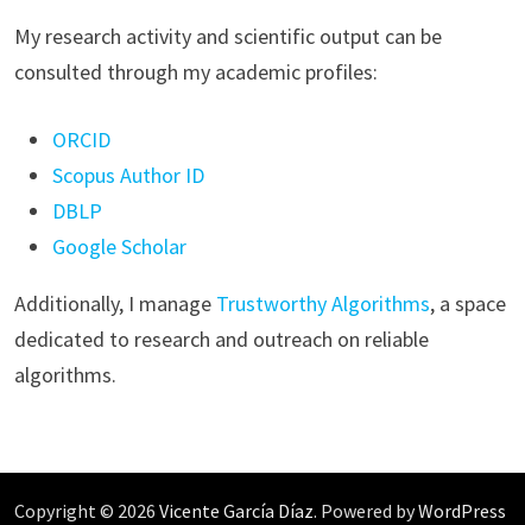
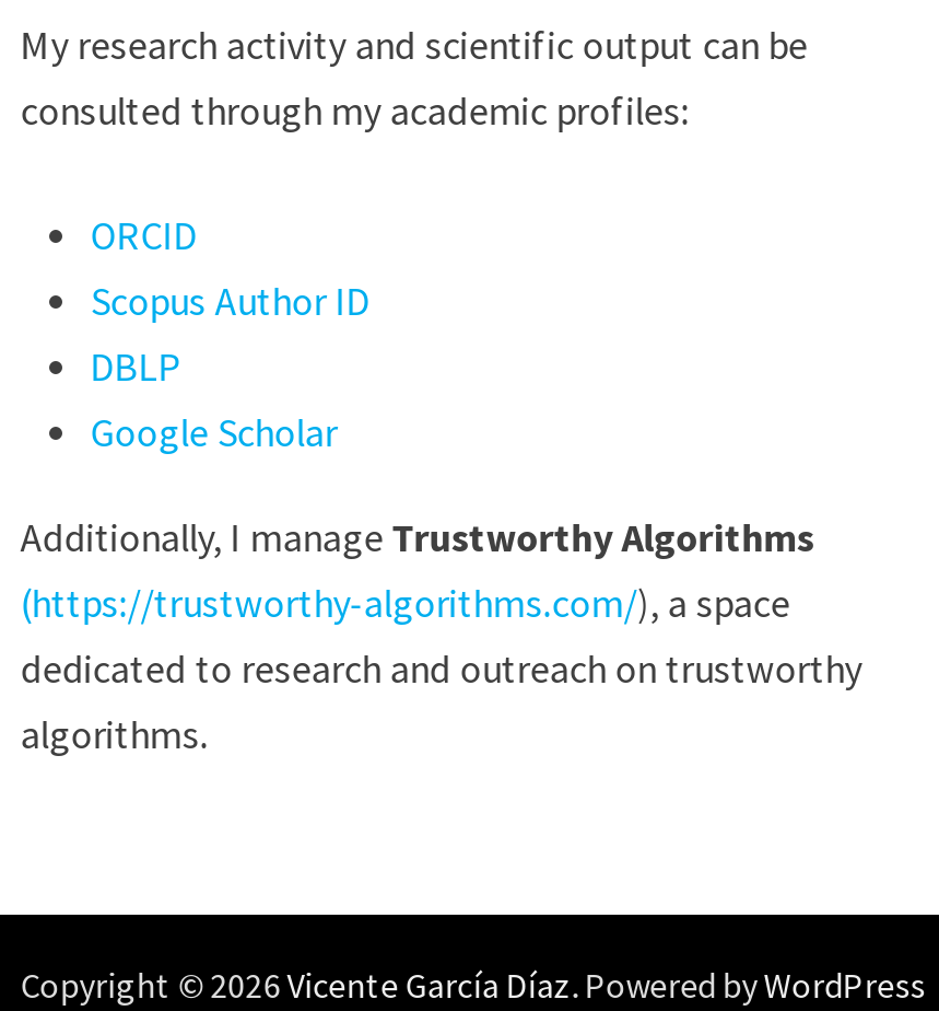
[14,289,506,352] Additionally, I manage Trustworthy Algorithms, a space | dedicated to research and outreach on reliable -> [20,511,862,693] Additionally, I manage Trustworthy Algorithms | (https://trustworthy-algorithms.com/), a space | dedicated to research and outreach on trustworthy

